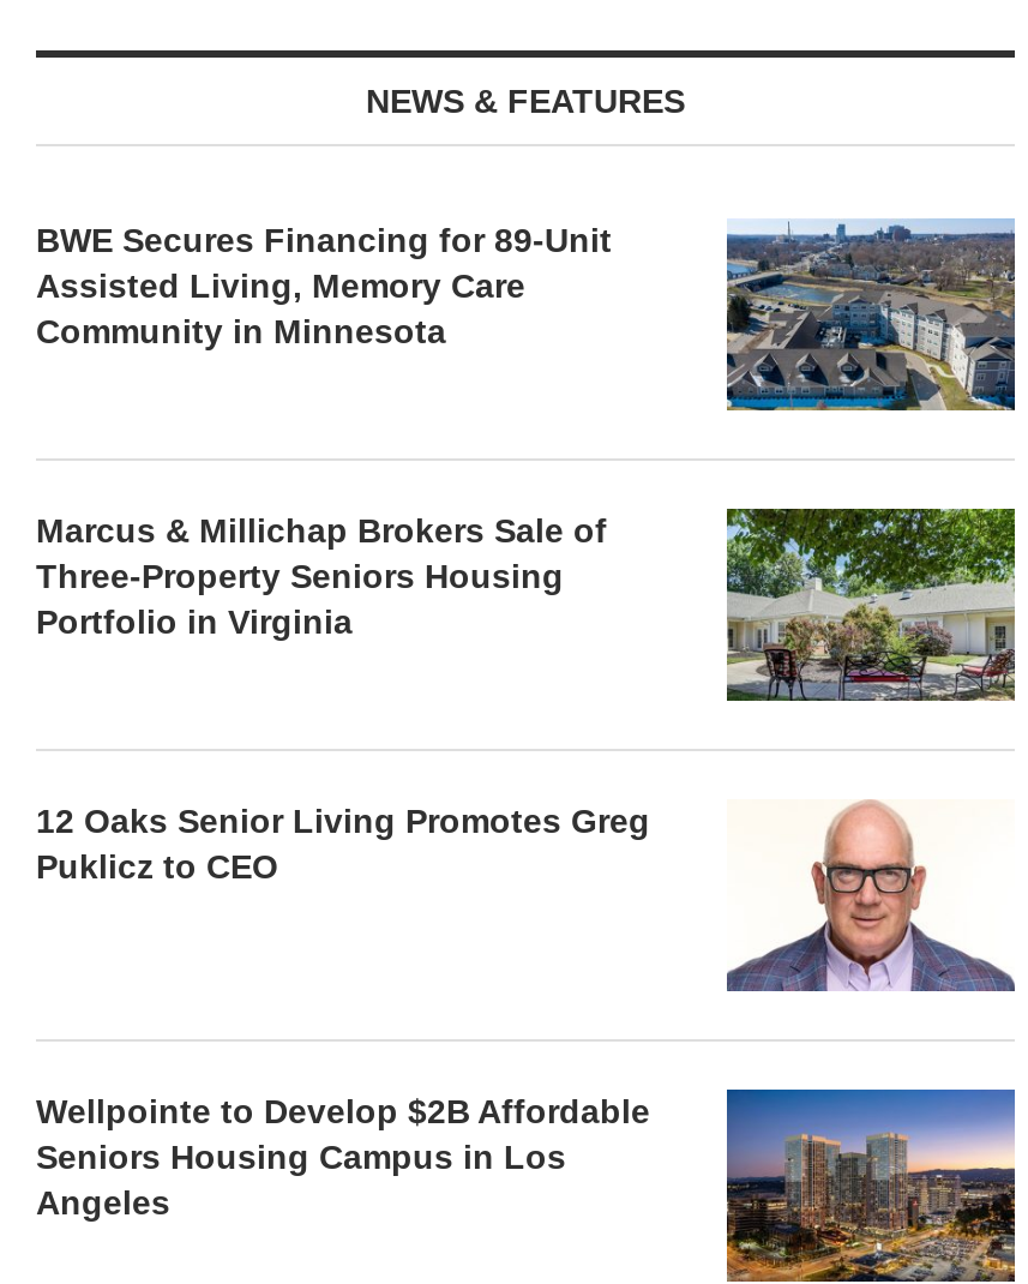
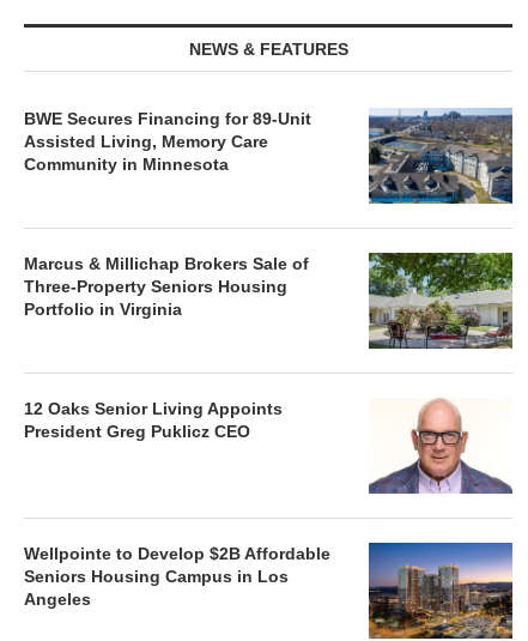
[36,802,650,886] 12 Oaks Senior Living Promotes Greg | Puklicz to CEO -> [24,399,283,441] 12 Oaks Senior Living Appoints | President Greg Puklicz CEO

